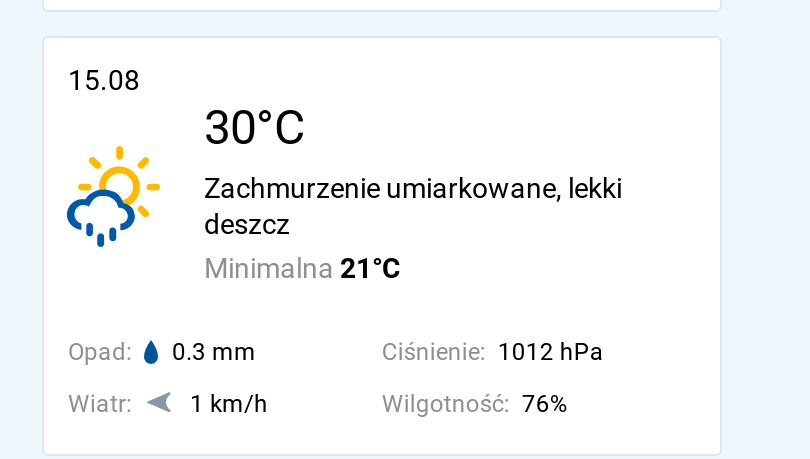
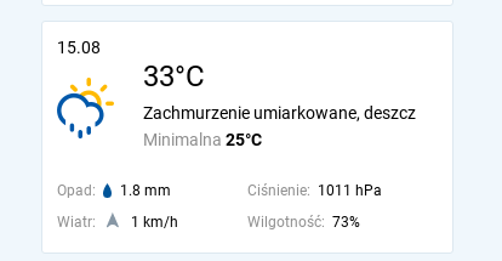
[64,100,306,248] [image] | 30°C -> [56,59,205,138] [image] | 33°C
[204,172,622,240] Zachmurzenie umiarkowane, lekki | deszcz -> [143,103,416,123] Zachmurzenie umiarkowane, deszcz
[204,252,400,284] Minimalna 21°C -> [143,130,262,149] Minimalna 25°C
[68,338,256,366] Opad: 0.3 mm -> [57,182,171,199] Opad: 1.8 mm
[382,338,604,366] Ciśnienie: 1012 hPa -> [247,182,382,199] Ciśnienie: 1011 hPa
[382,390,568,418] Wilgotność: 76% -> [247,214,360,231] Wilgotność: 73%

